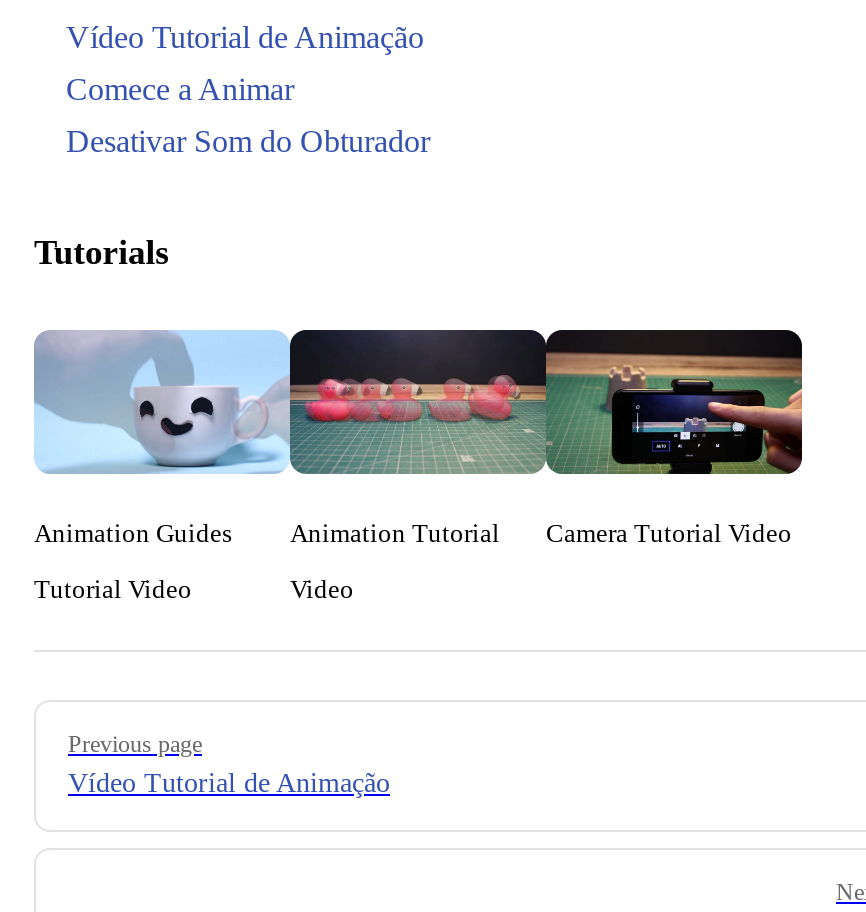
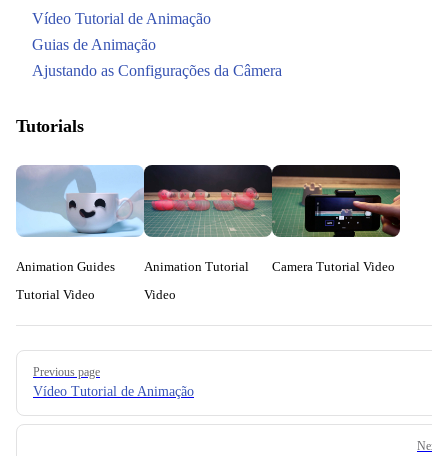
[66,73,294,107] Comece a Animar -> [32,36,156,53] Guias de Animação
[66,125,430,159] Desativar Som do Obturador -> [32,62,282,79] Ajustando as Configurações da Câmera

